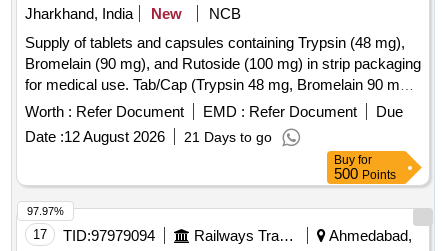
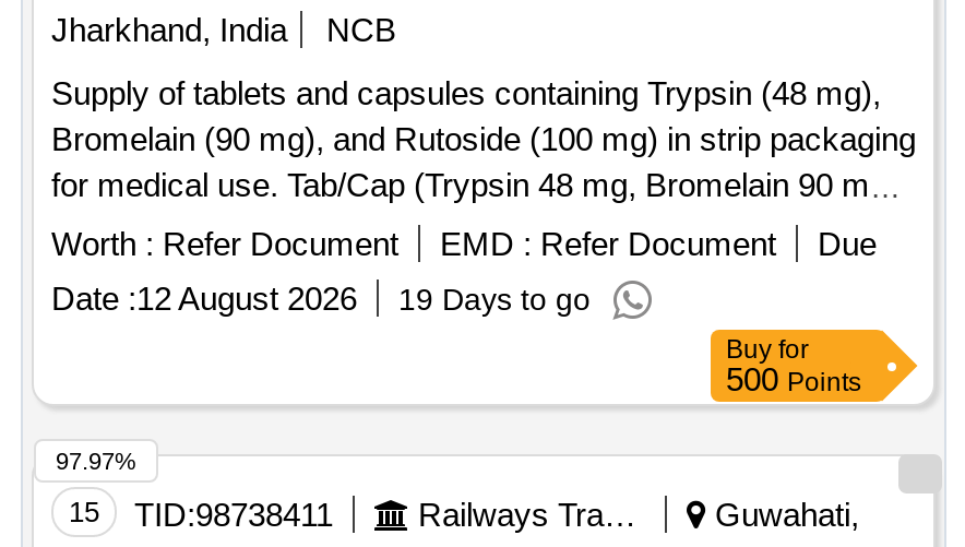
[151,5,182,22] New -> none
[25,128,272,145] Date : 12 August 2026 21 Days to go -> [51,280,591,317] Date : 12 August 2026 19 Days to go
[33,227,47,242] 17 -> [69,496,99,529] 15
[63,227,155,244] TID:97979094 -> [134,496,333,533] TID:98738411
[326,227,412,244] Ahmedabad, -> [706,496,859,533] Guwahati,

